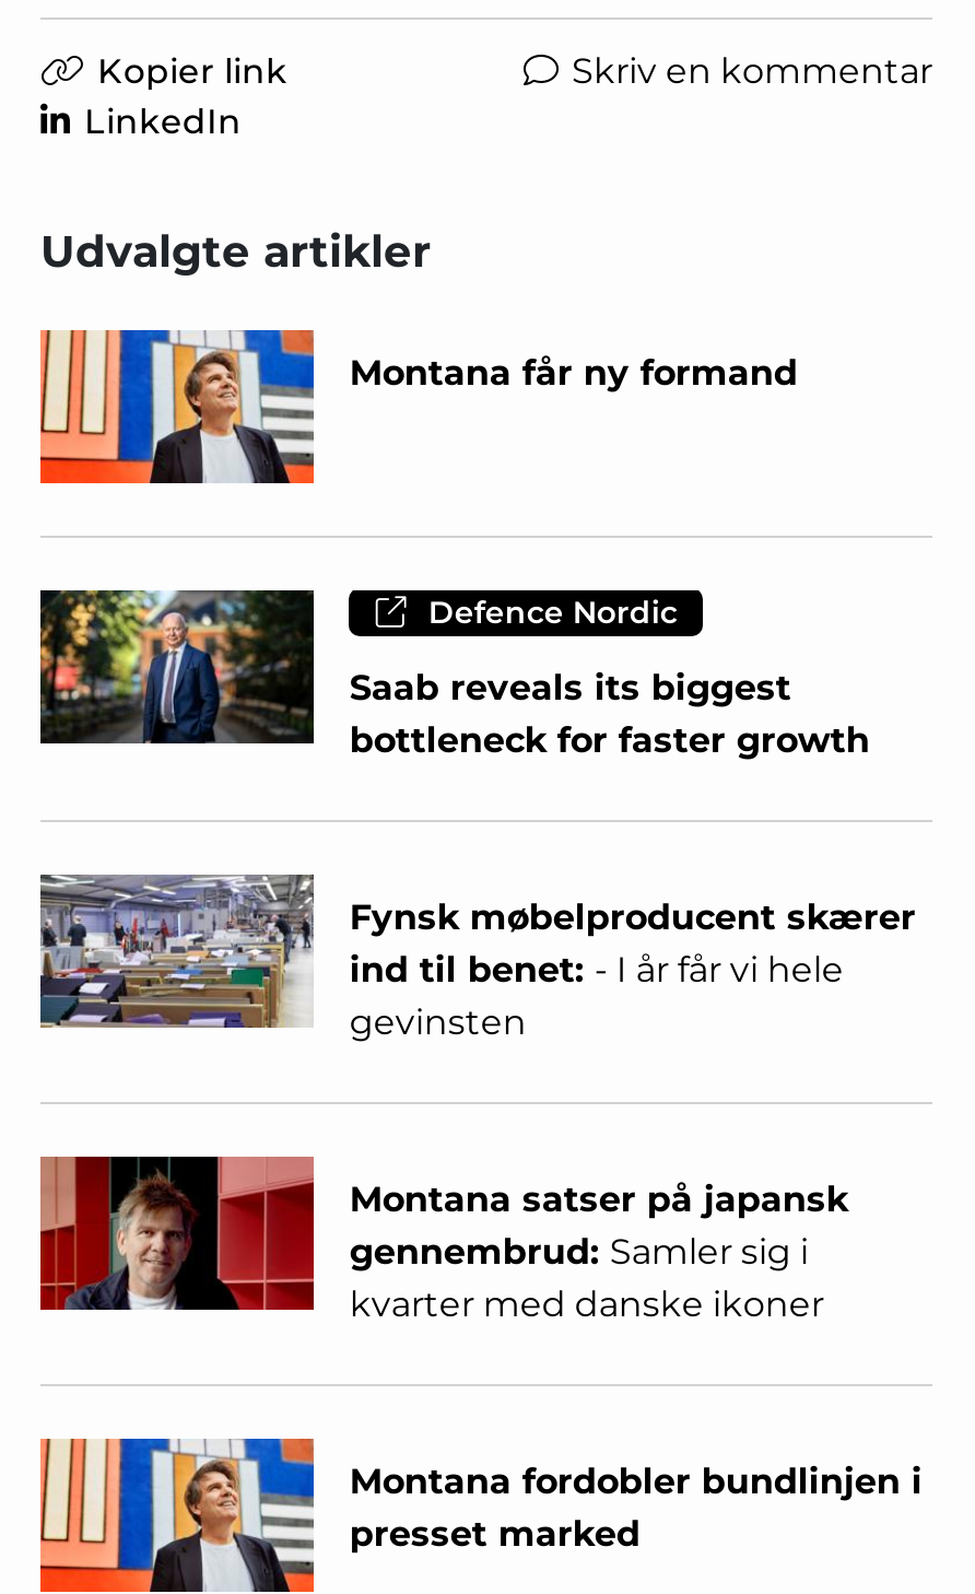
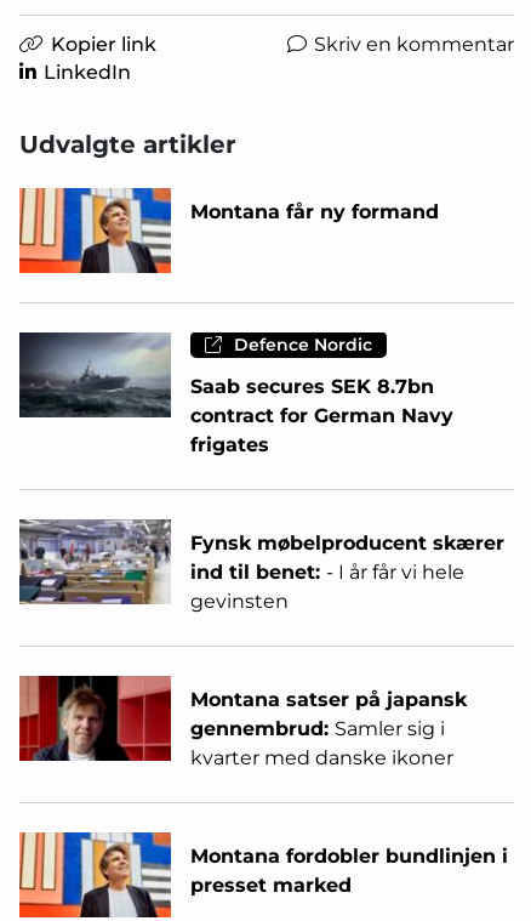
[38,588,870,761] [image] | Saab reveals its biggest | bottleneck for faster growth -> [19,331,454,456] [image] | Saab secures SEK 8.7bn | contract for German Navy | frigates

